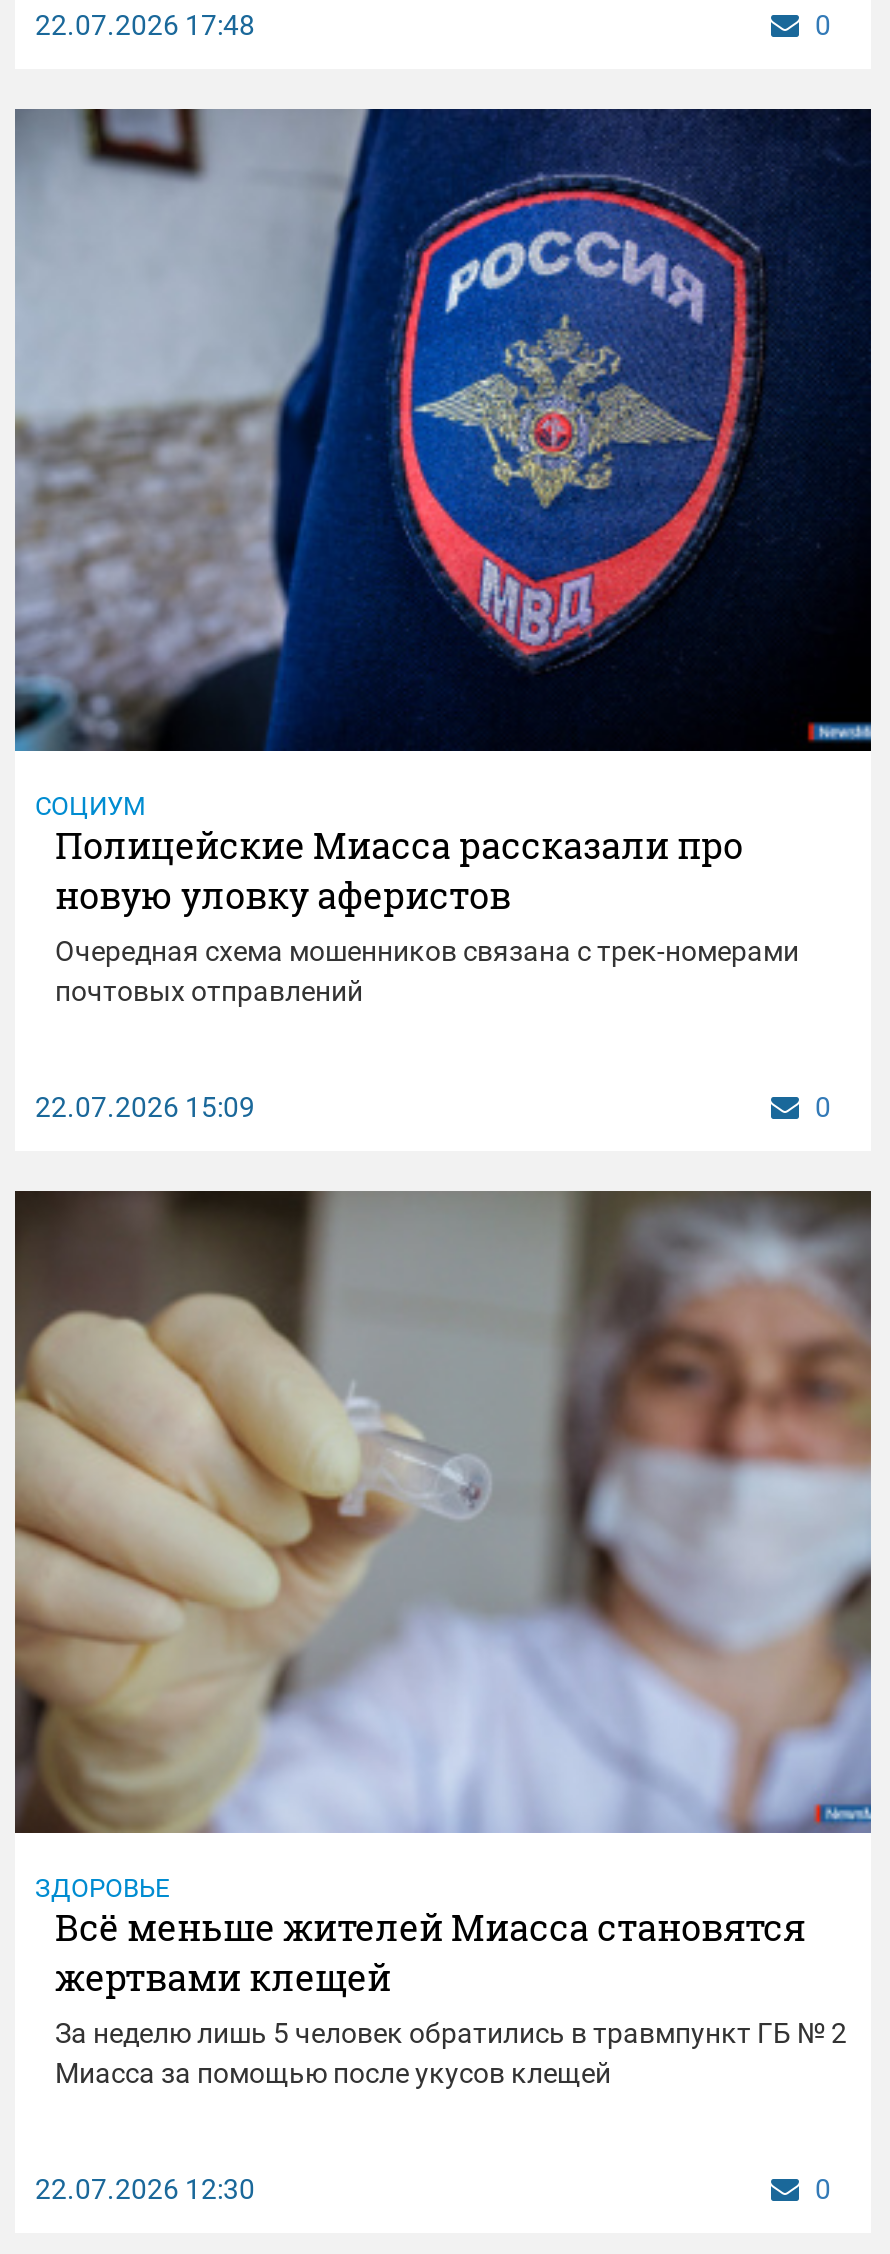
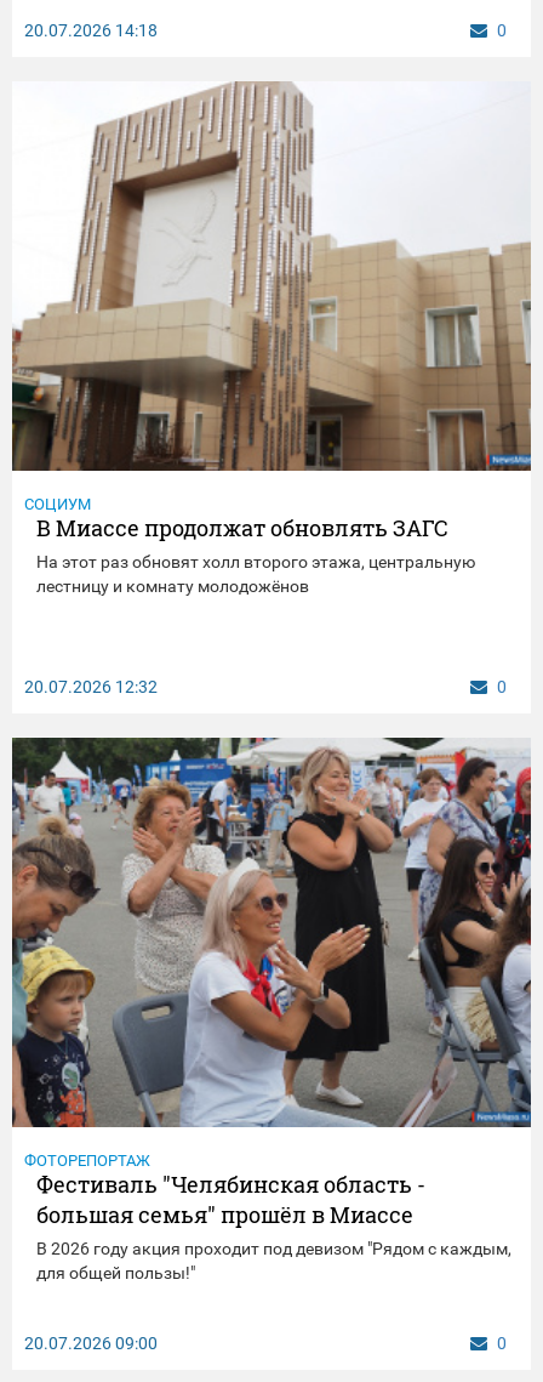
[35,10,255,42] 22.07.2026 17:48 -> [24,21,158,41] 20.07.2026 14:18
[13,107,873,1008] [image] | Полицейские Миасса рассказали про | новую уловку аферистов | Очередная схема мошенников связана с трек-номерами | почтовых отправлений -> [11,81,532,596] [image] | В Миассе продолжат обновлять ЗАГС | На этот раз обновят холл второго этажа, центральную | лестницу и комнату молодожёнов
[35,1092,255,1124] 22.07.2026 15:09 -> [24,678,158,697] 20.07.2026 12:32
[13,1189,873,2090] [image] | ЗДОРОВЬЕ | Всё меньше жителей Миасса становятся | жертвами клещей | За неделю лишь 5 человек обратились в травмпункт ГБ № 2 | Миасса за помощью после укусов клещей -> [11,738,532,1283] [image] | ФОТОРЕПОРТАЖ | Фестиваль "Челябинская область - | большая семья" прошёл в Миассе | В 2026 году акция проходит под девизом "Рядом с каждым, | для общей пользы!"
[35,2174,255,2206] 22.07.2026 12:30 -> [24,1334,158,1353] 20.07.2026 09:00

